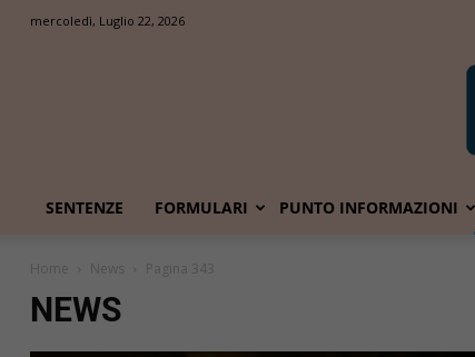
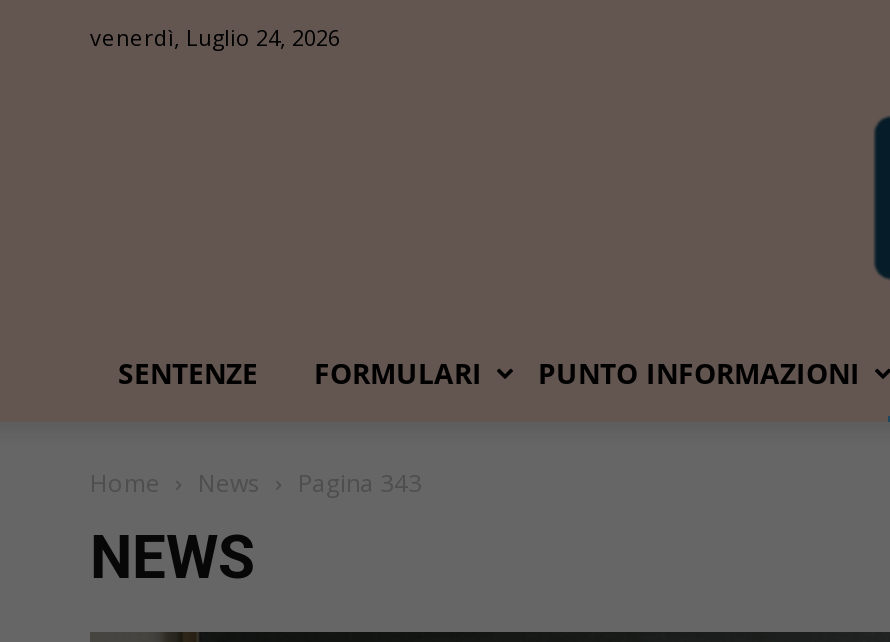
[30,12,185,29] mercoledì, Luglio 22, 2026 -> [90,22,340,52] venerdì, Luglio 24, 2026

